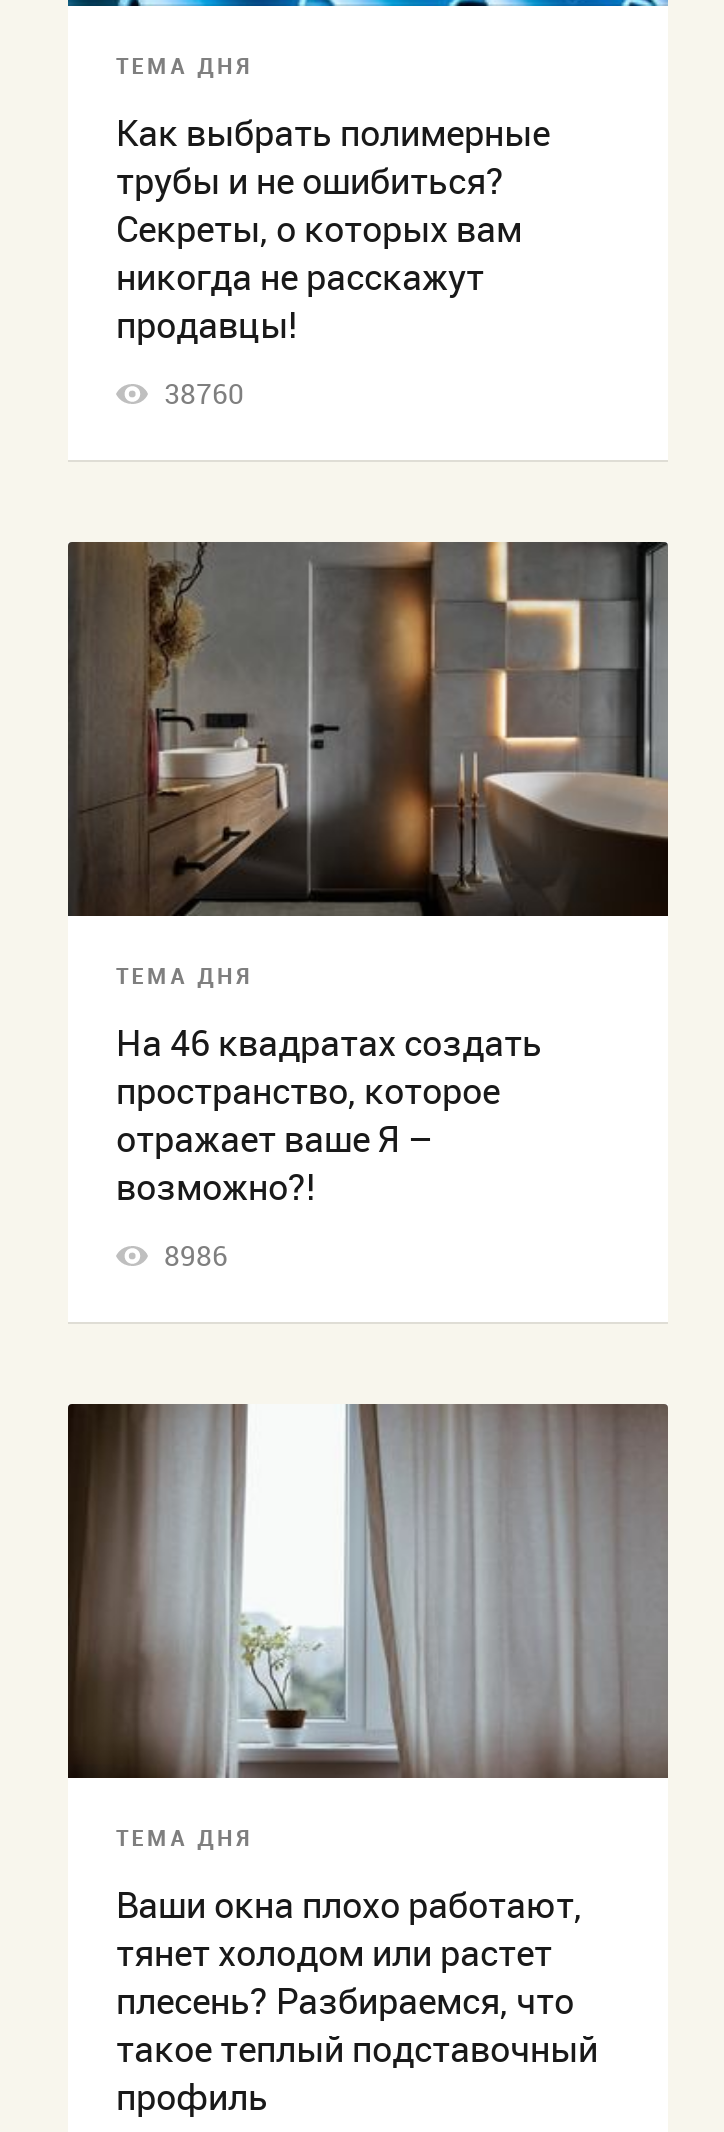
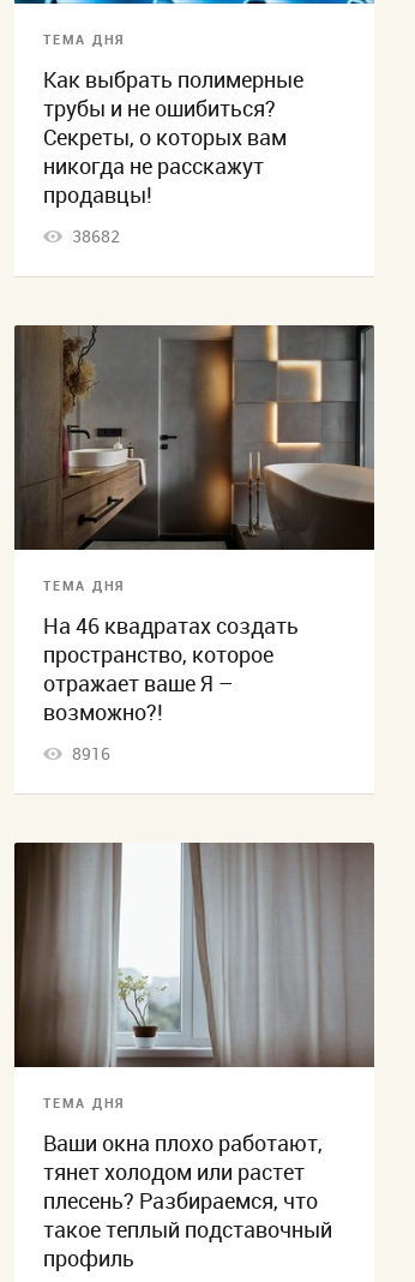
[164,378,244,410] 38760 -> [72,227,120,246] 38682
[164,1240,228,1272] 8986 -> [72,744,110,763] 8916

